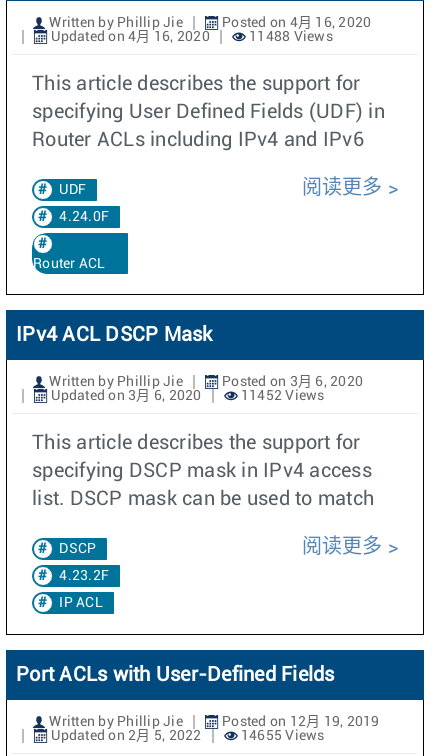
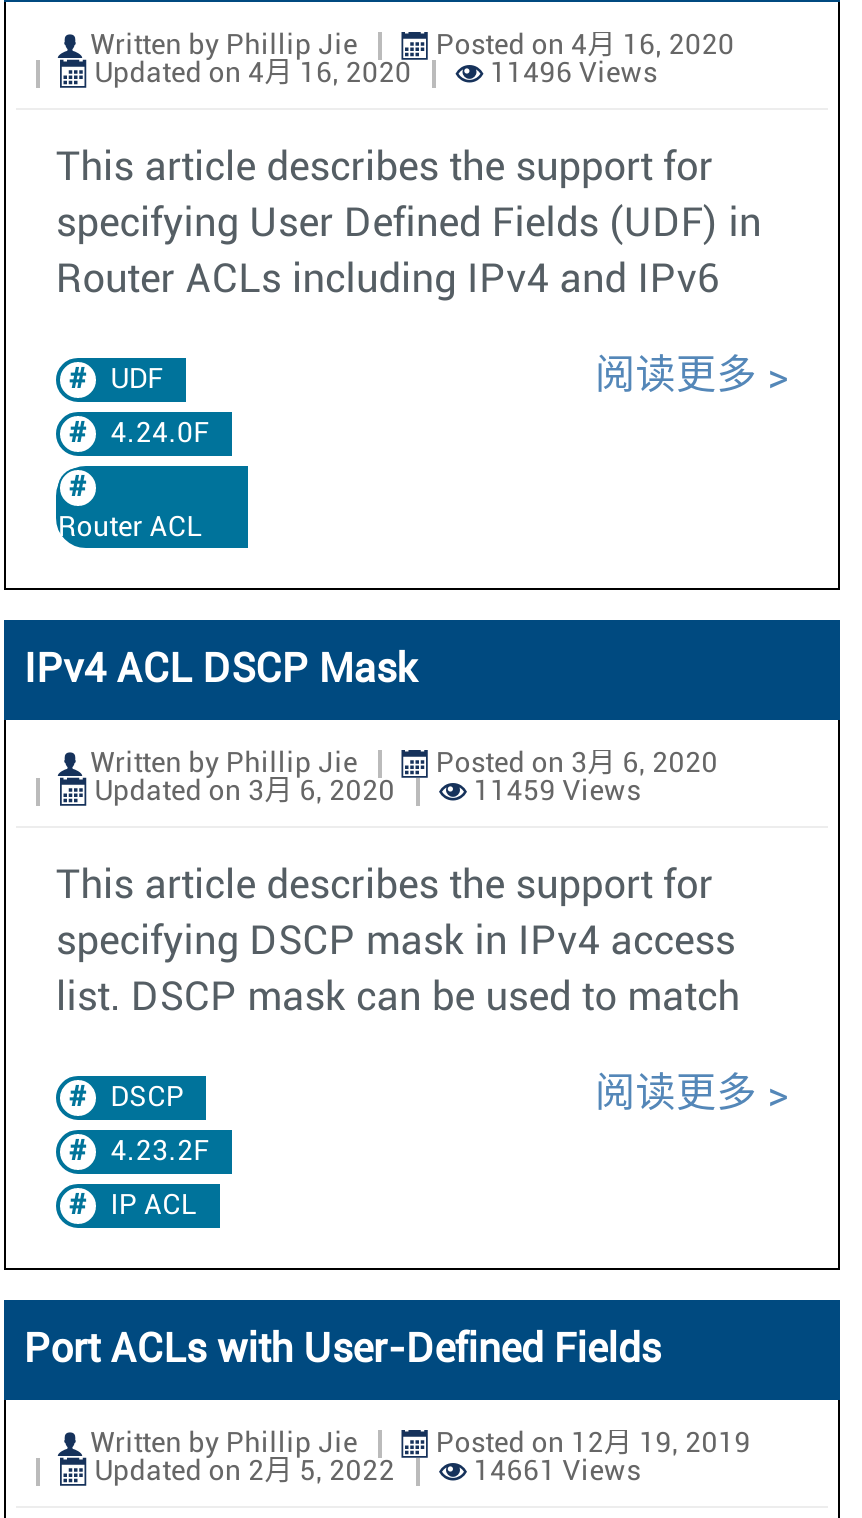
[246,30,333,44] 11488 Views -> [484,59,658,87] 11496 Views
[237,389,324,403] 11452 Views -> [467,777,641,805] 11459 Views
[237,729,324,743] 14655 Views -> [467,1457,641,1485] 14661 Views

